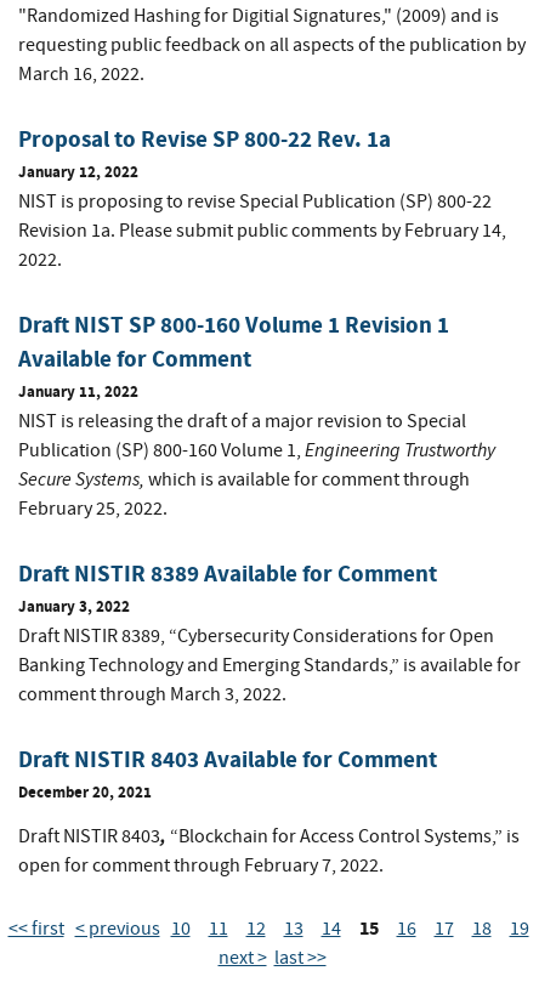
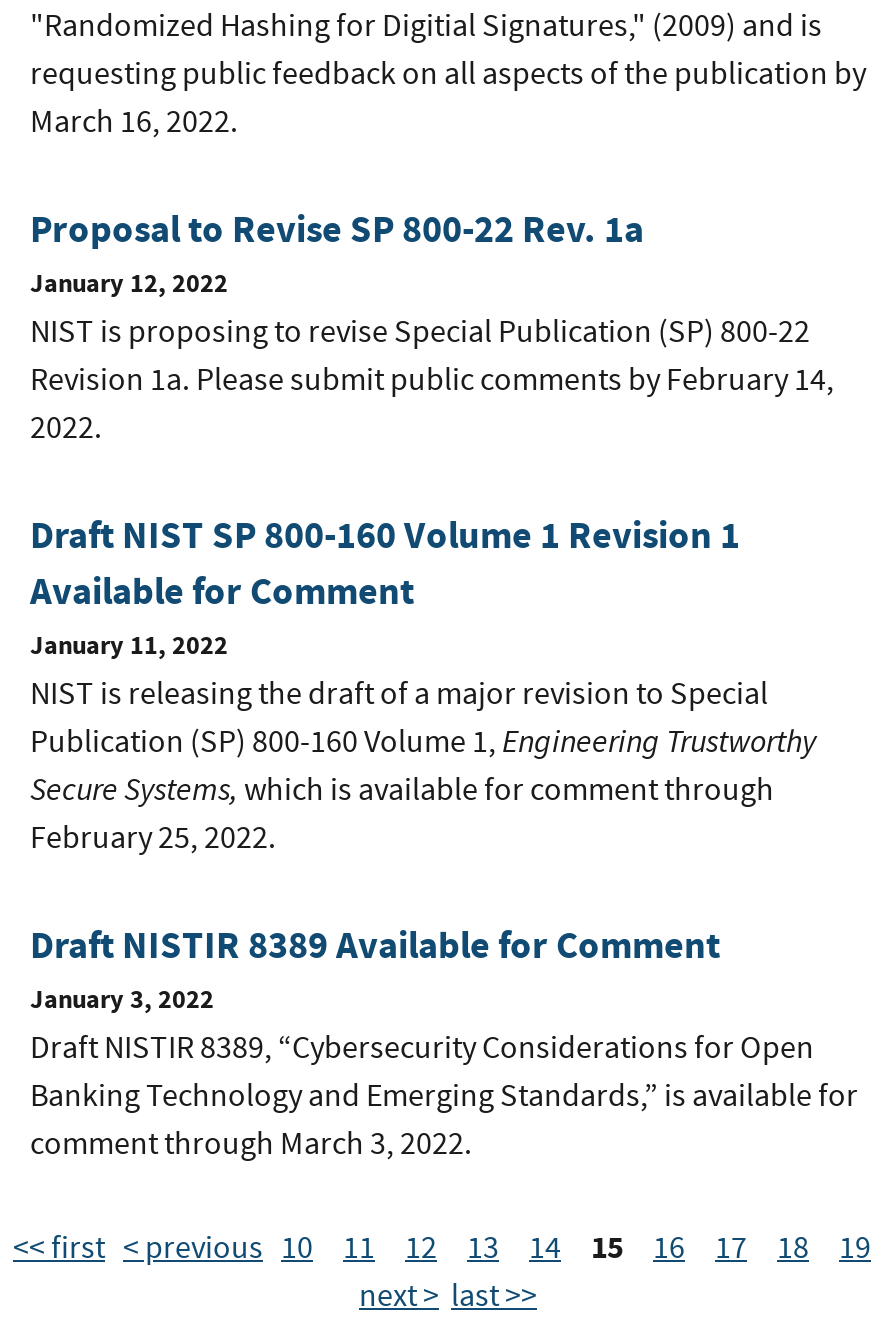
[18,744,520,878] Draft NISTIR 8403 Available for Comment | December 20, 2021 | Draft NISTIR 8403, “Blockchain for Access Control Systems,” is | open for comment through February 7, 2022. -> none

